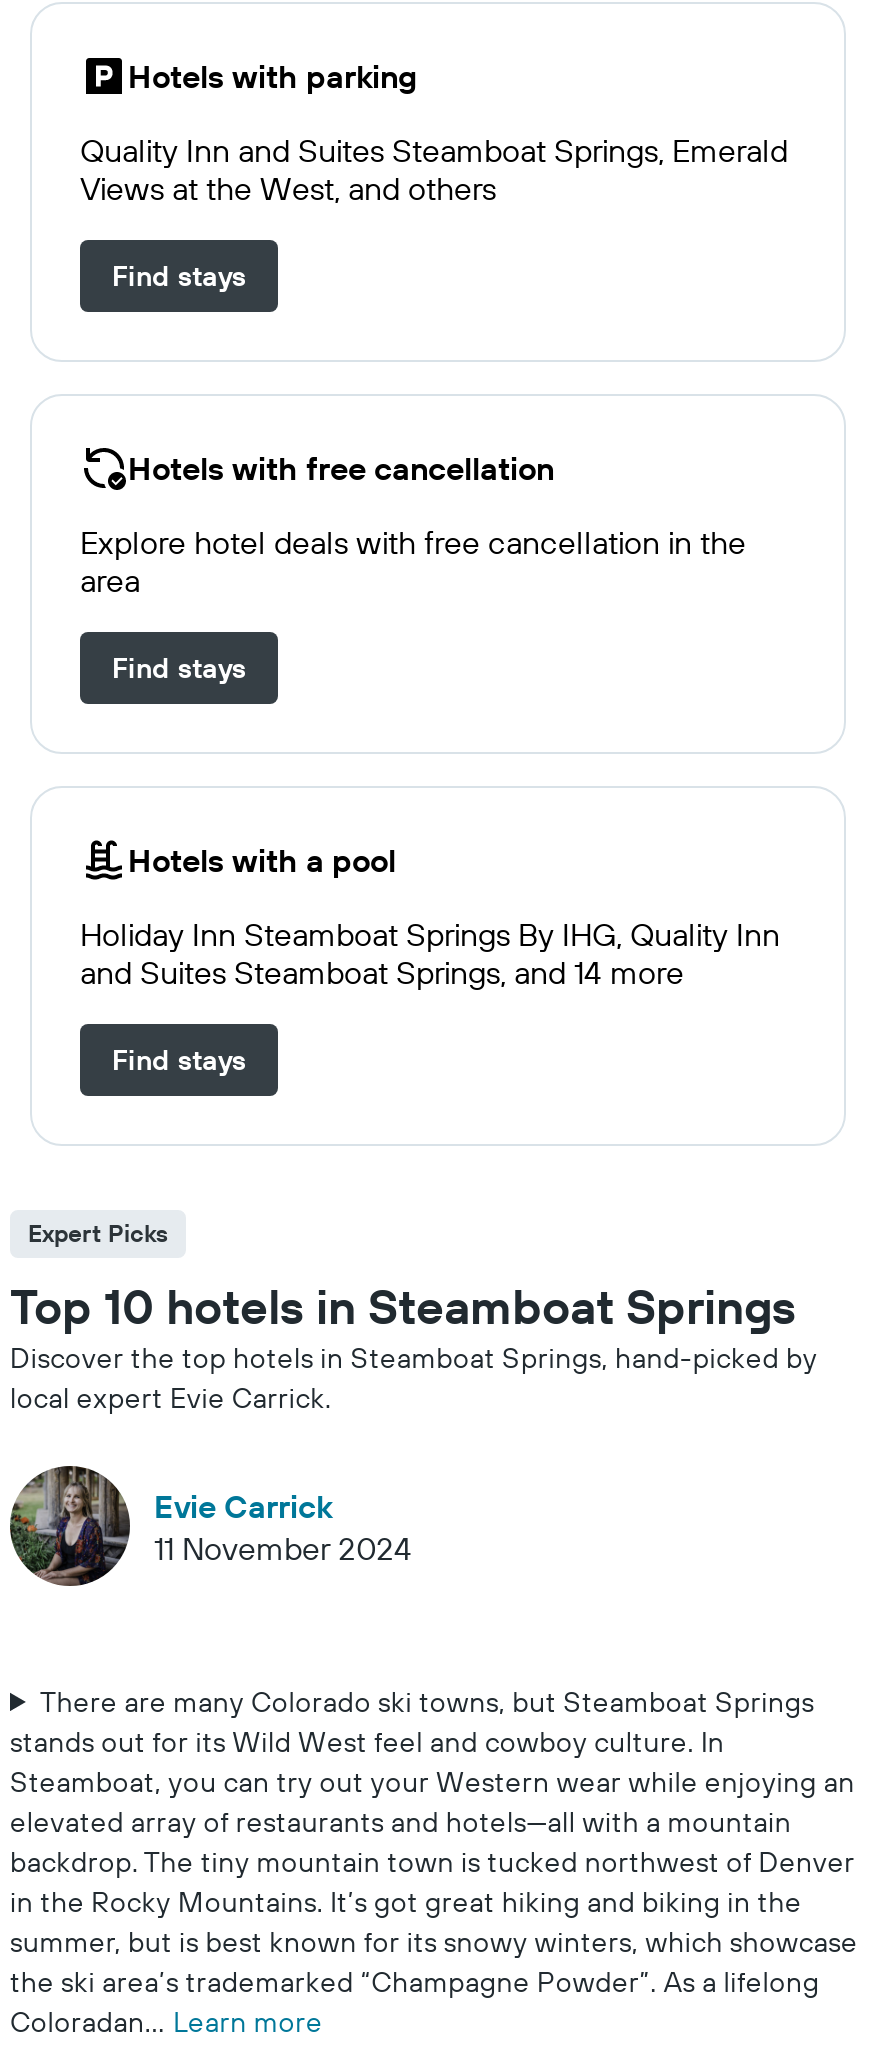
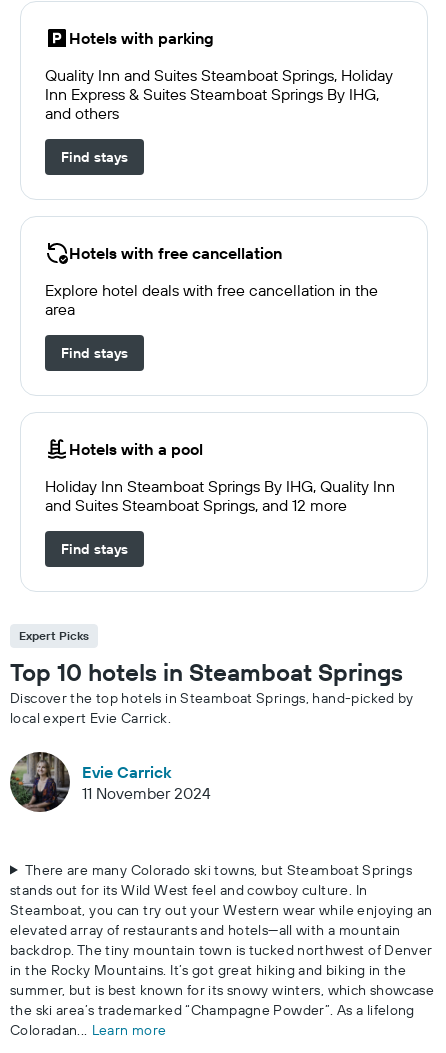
[80,129,788,207] Quality Inn and Suites Steamboat Springs, Emerald | Views at the West, and others -> [45,65,393,123] Quality Inn and Suites Steamboat Springs, Holiday | Inn Express & Suites Steamboat Springs By IHG, | and others
[80,951,684,991] and Suites Steamboat Springs, and 14 more -> [45,495,347,515] and Suites Steamboat Springs, and 12 more

